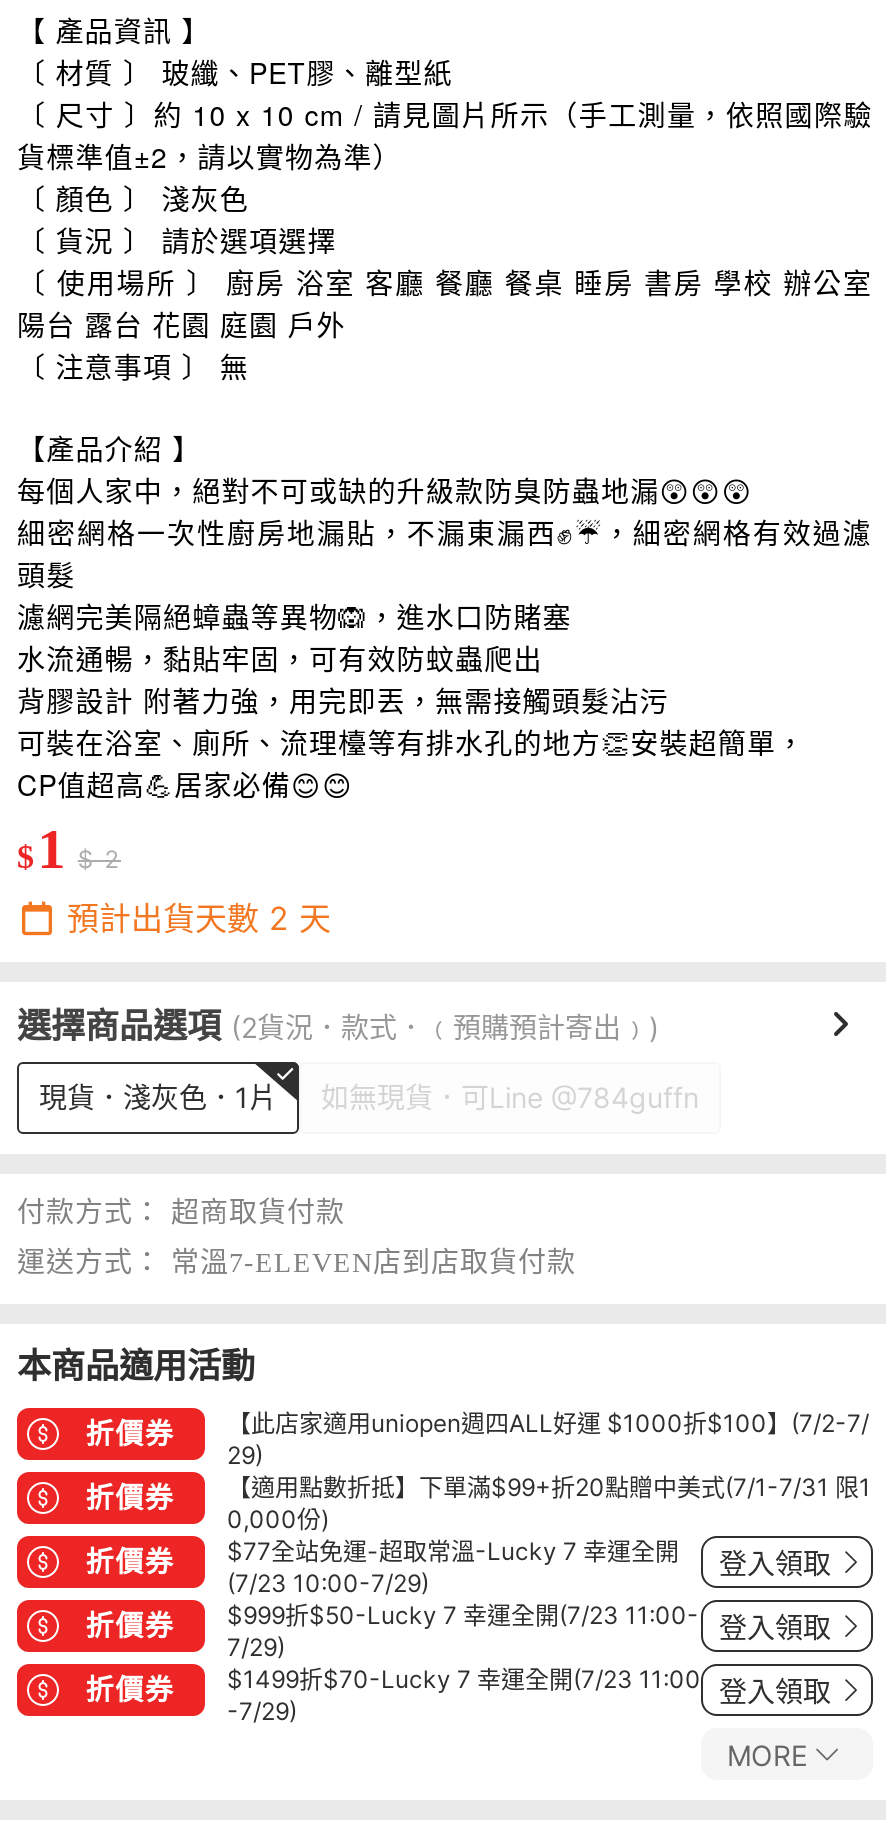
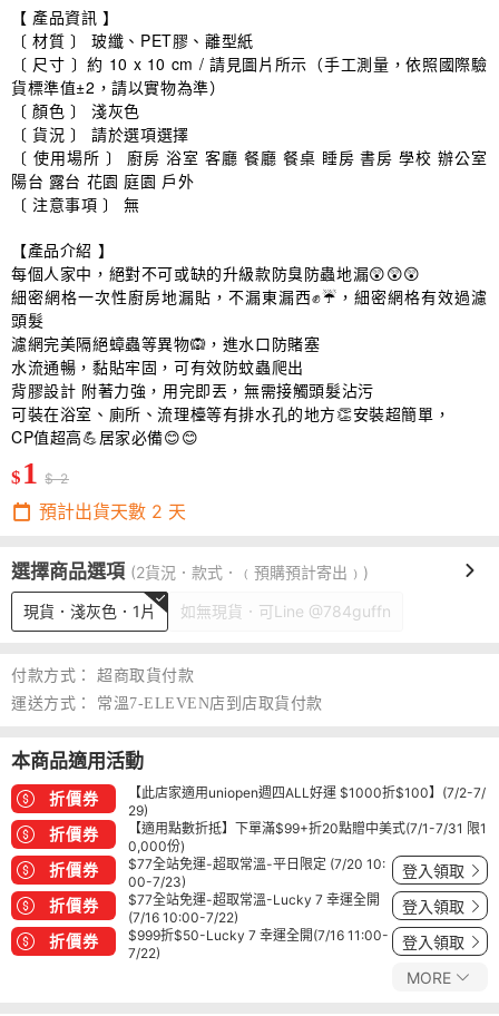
moved [227,1535,679,1565] -> [128,891,380,907]: $77全站免運-超取常溫-Lucky 7 幸運全開
[227,1567,429,1597] (7/23 10:00-7/29) -> [128,855,385,890] $77全站免運-超取常溫-平日限定 (7/20 10: | 00-7/23)
[227,1599,699,1661] $999折$50-Lucky 7 幸運全開(7/23 11:00- | 7/29) -> [128,909,238,925] (7/16 10:00-7/22)
[227,1663,701,1693] $1499折$70-Lucky 7 幸運全開(7/23 11:00 -> [128,926,389,943] $999折$50-Lucky 7 幸運全開(7/16 11:00-
[227,1695,297,1725] -7/29) -> [128,944,160,961] 7/22)

